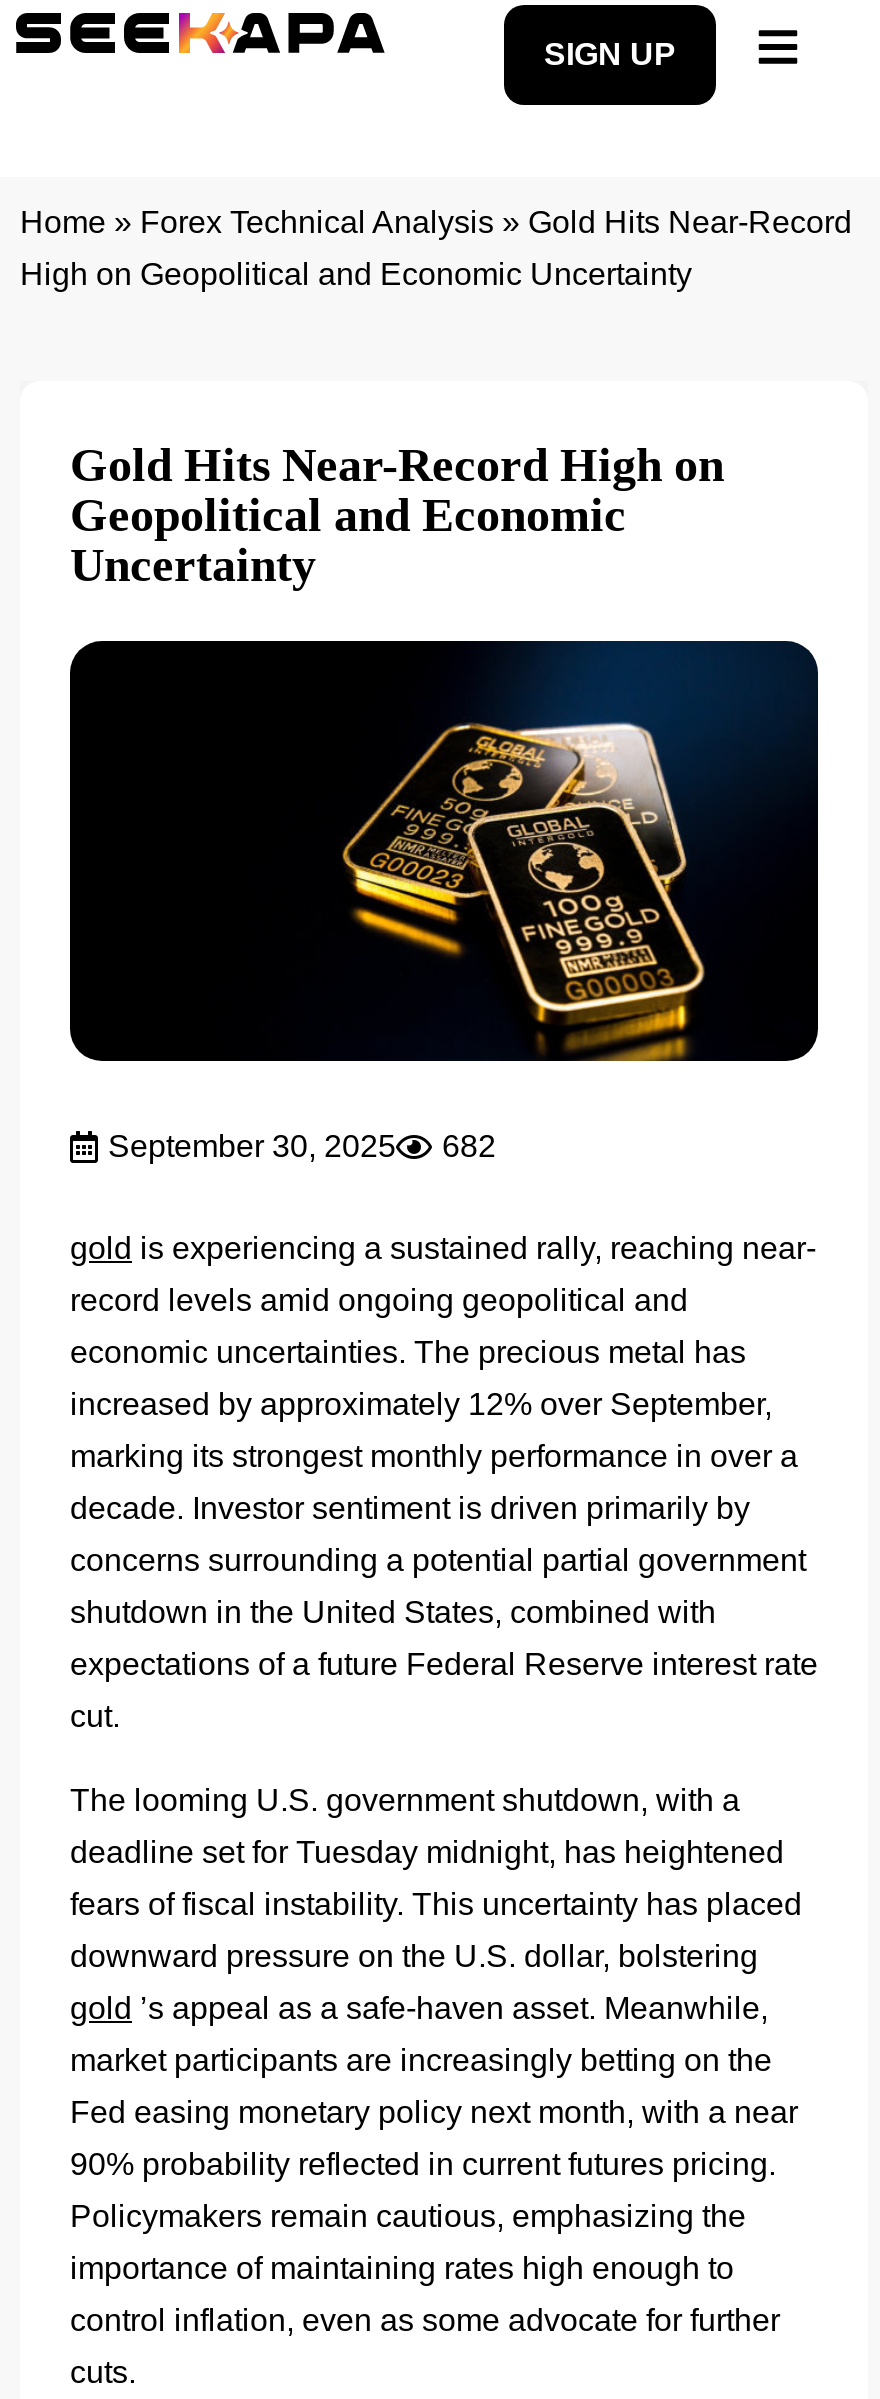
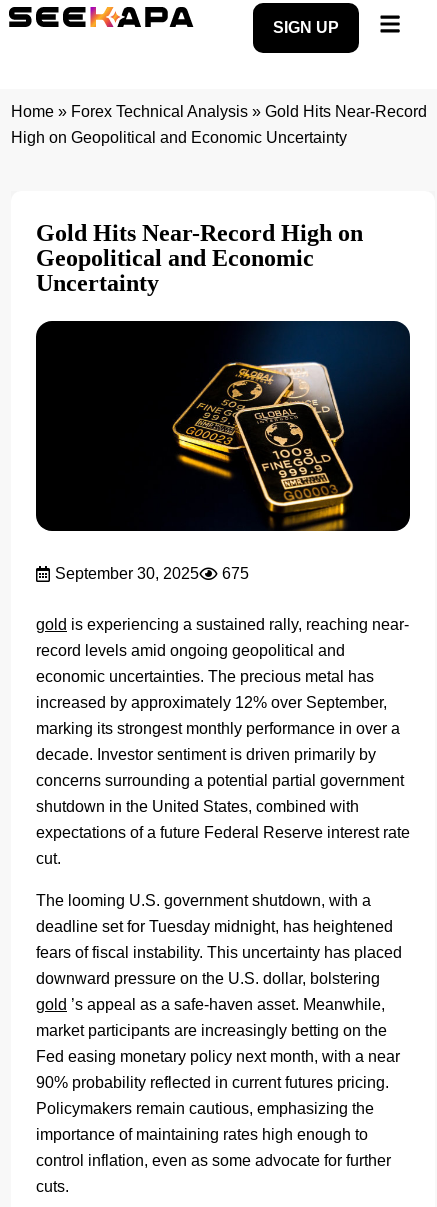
[108,1130,496,1164] September 30, 2025 682 -> [55,565,249,582] September 30, 2025 675

